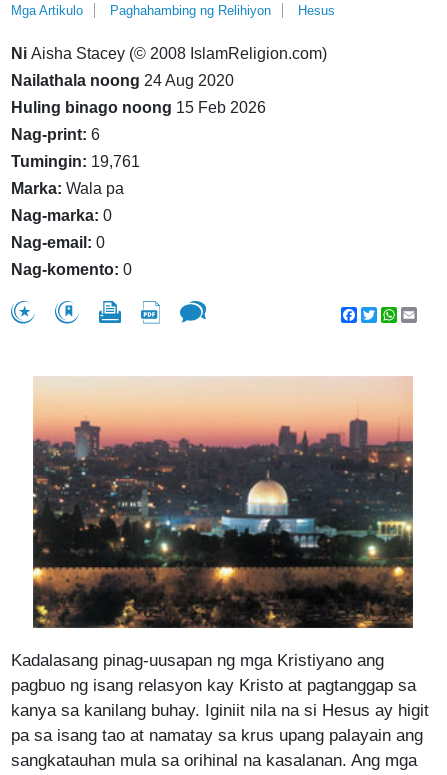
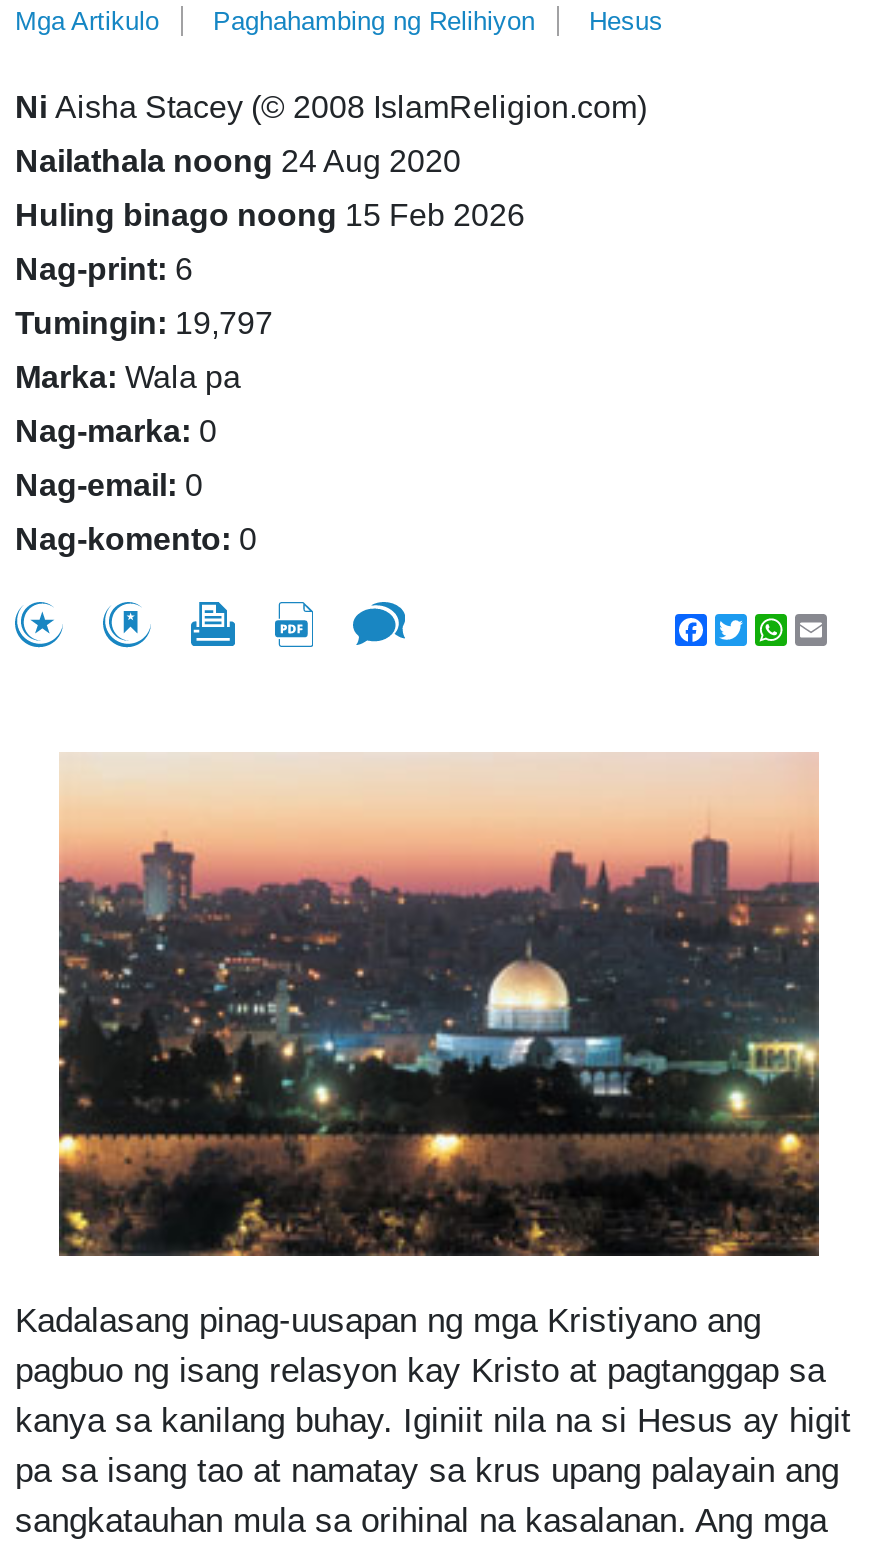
[11,153,140,170] Tumingin: 19,761 -> [15,306,273,340] Tumingin: 19,797

